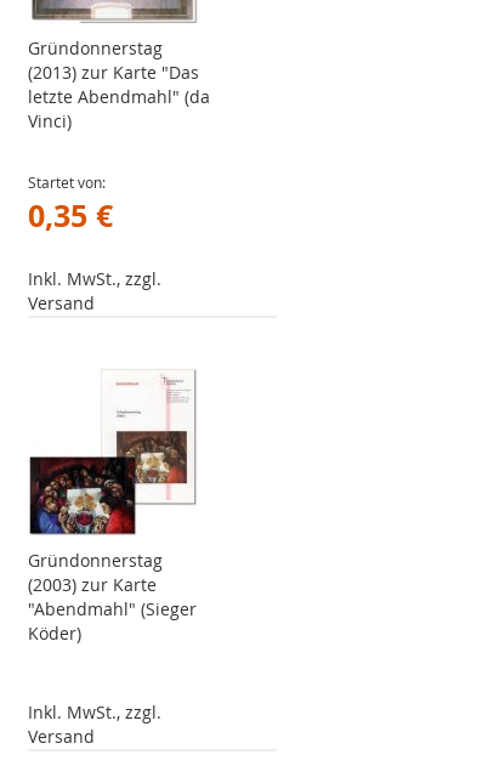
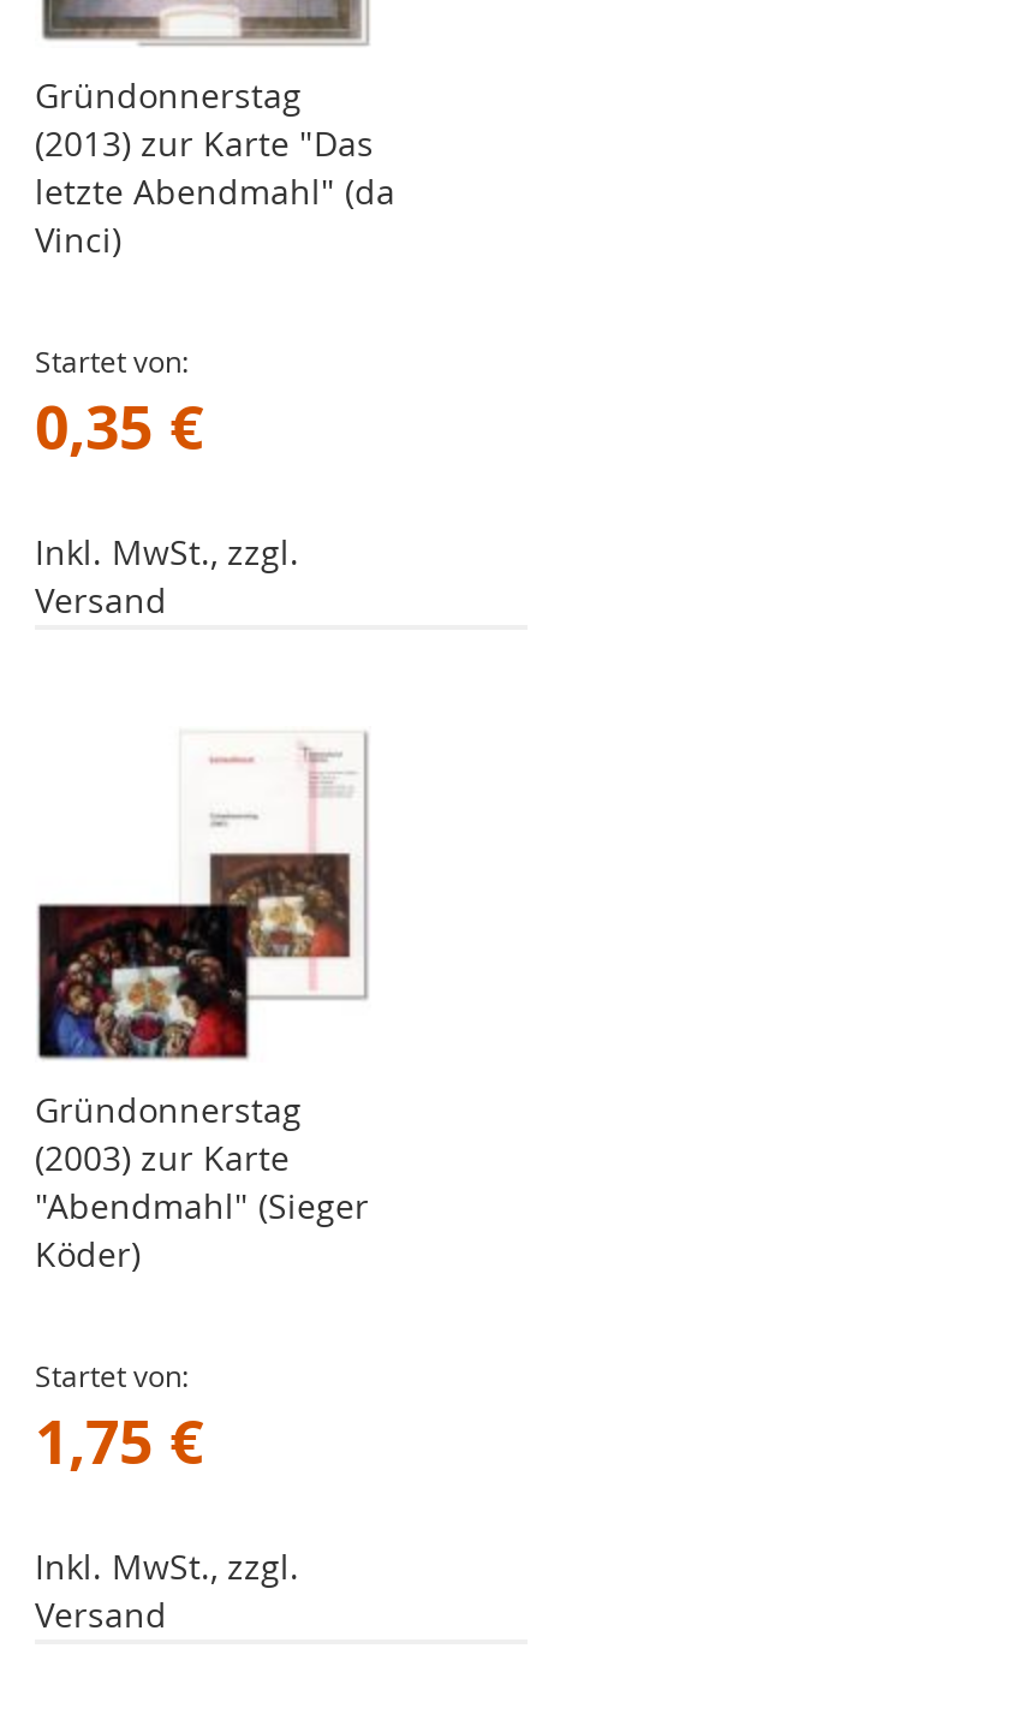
none -> [35,1356,203,1483] Startet von | 1,75 €

